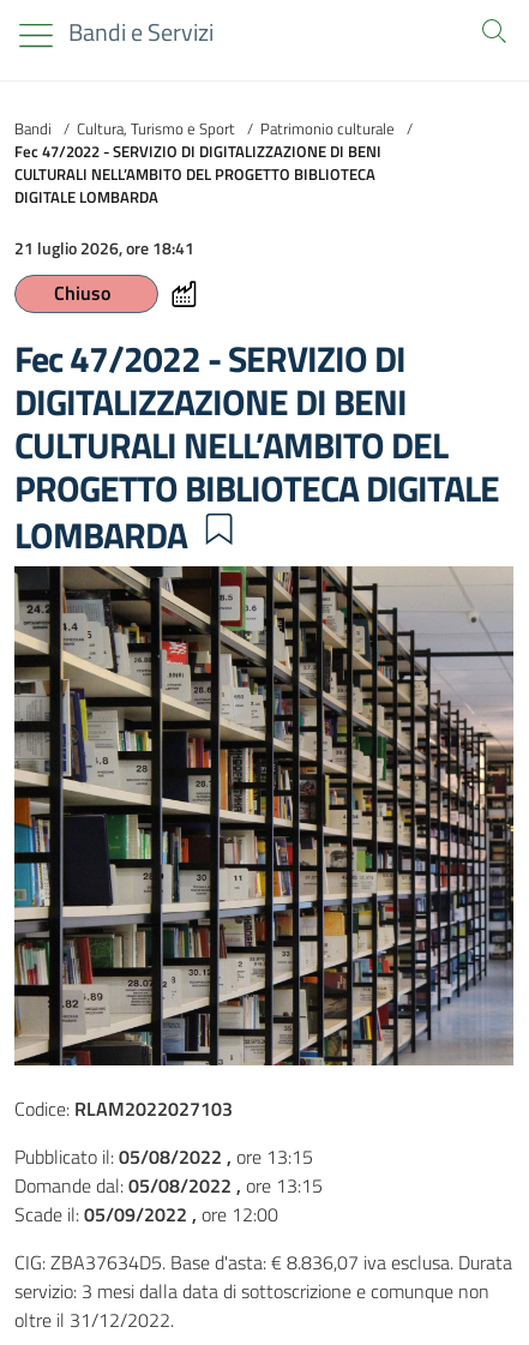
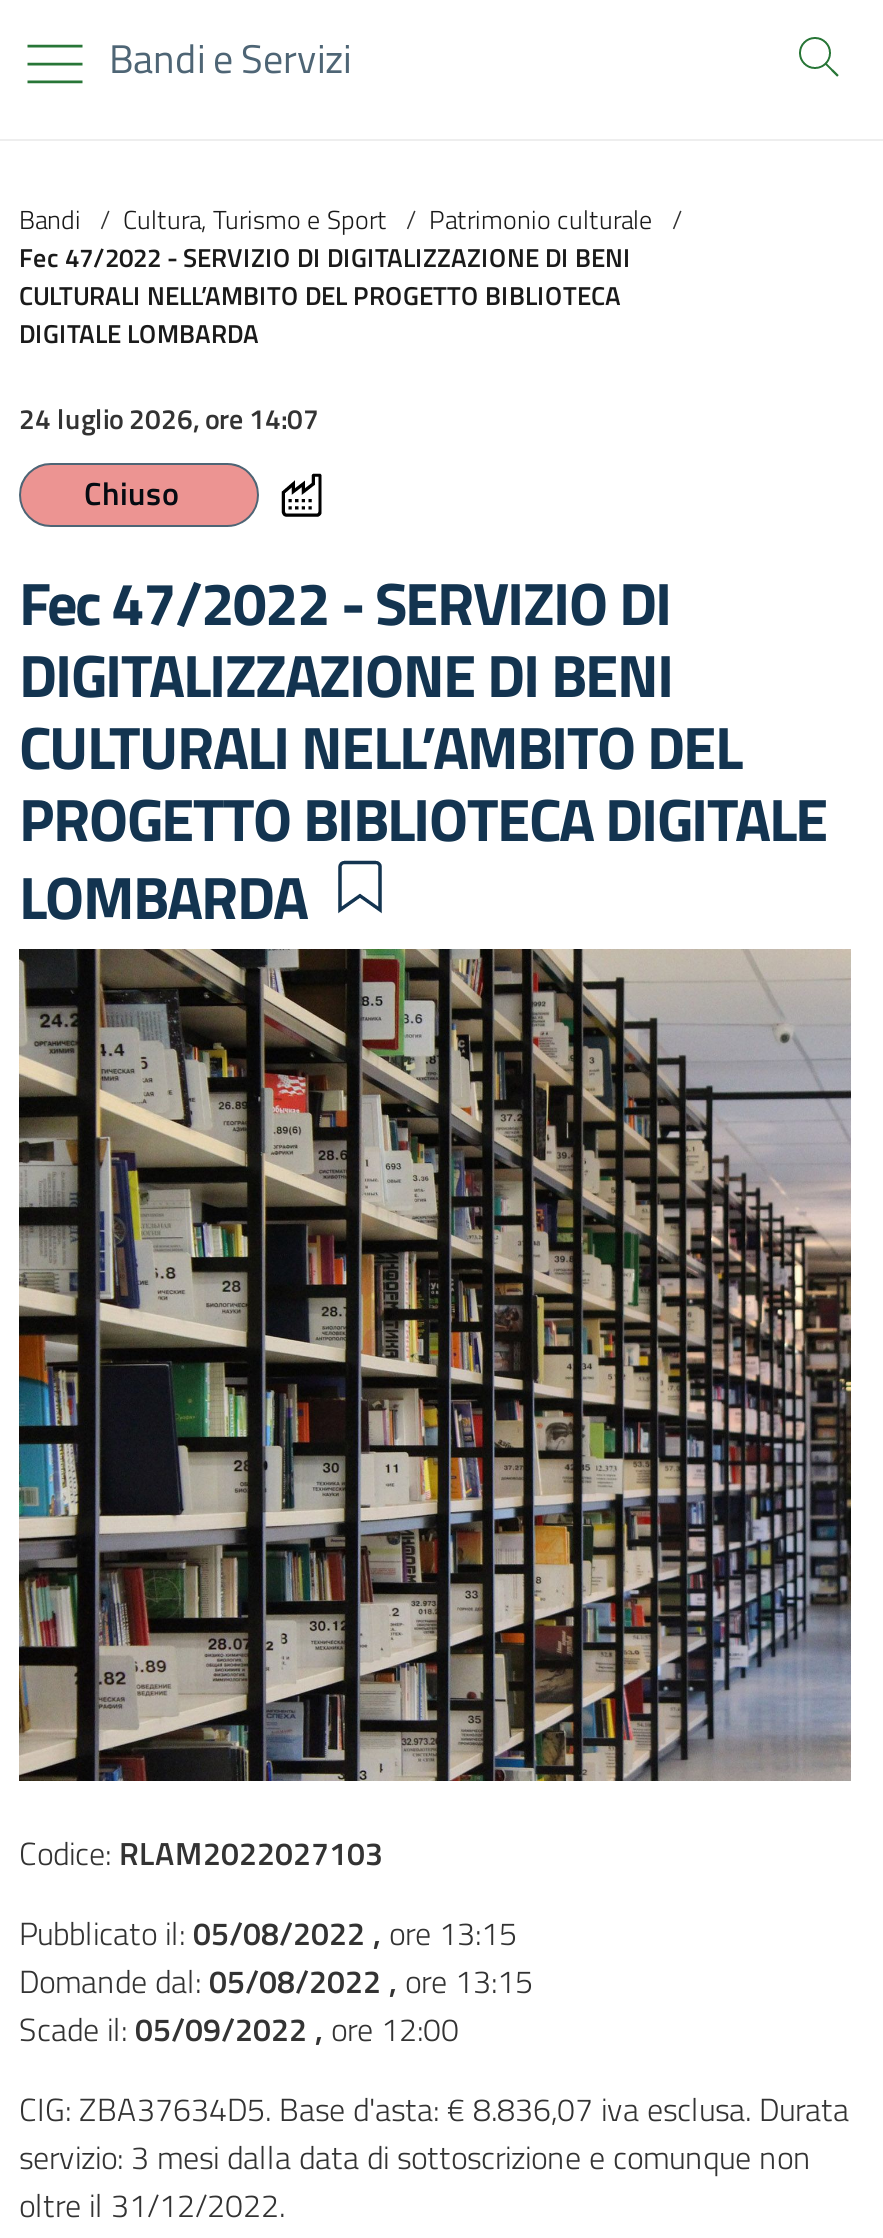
[14,235,194,260] 21 luglio 2026, ore 18:41 -> [19,397,319,439] 24 luglio 2026, ore 14:07

